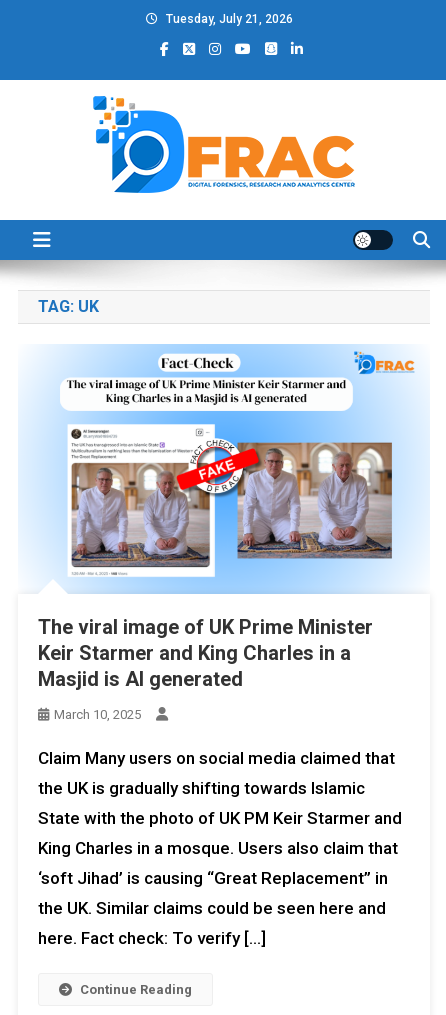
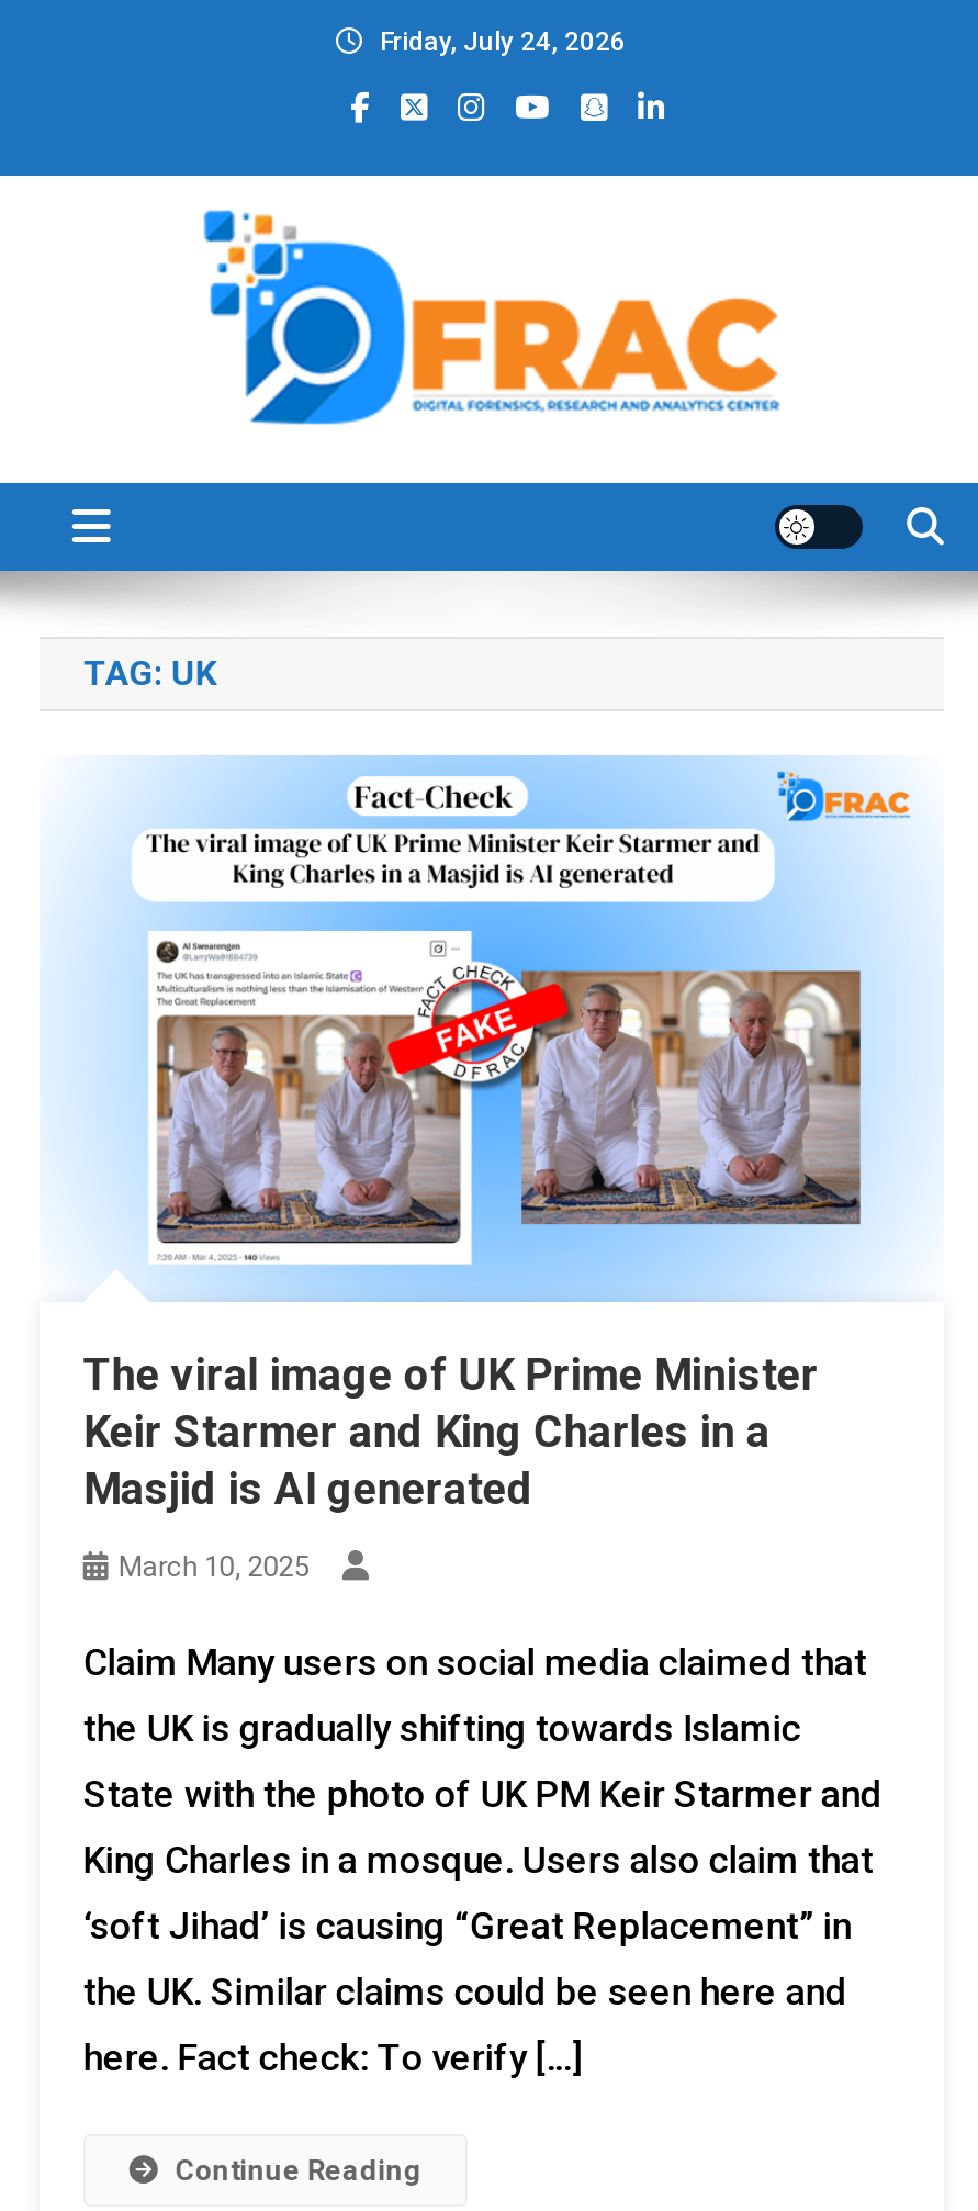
[165,12,292,26] Tuesday, July 21, 2026 -> [380,26,626,57] Friday, July 24, 2026

